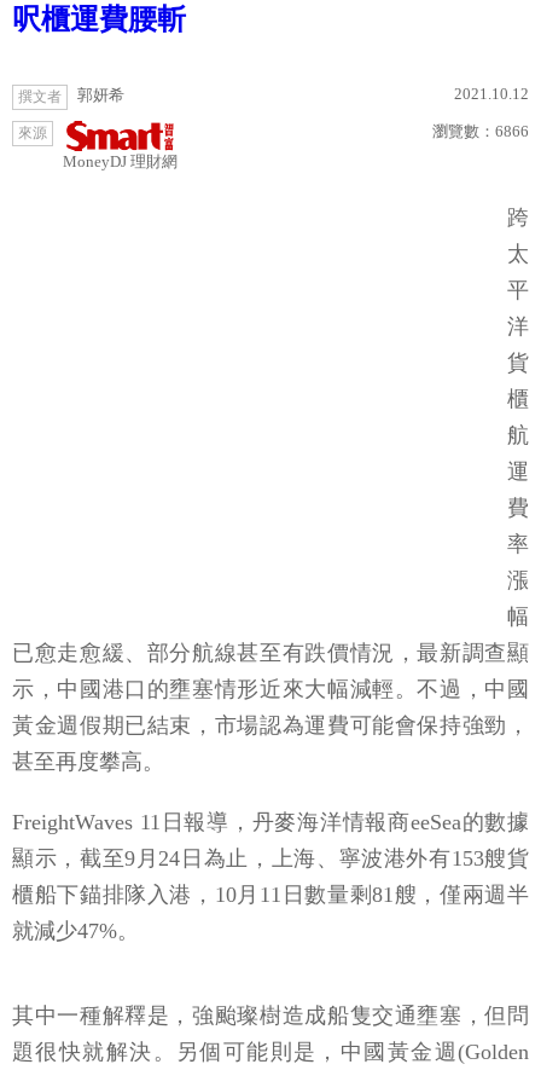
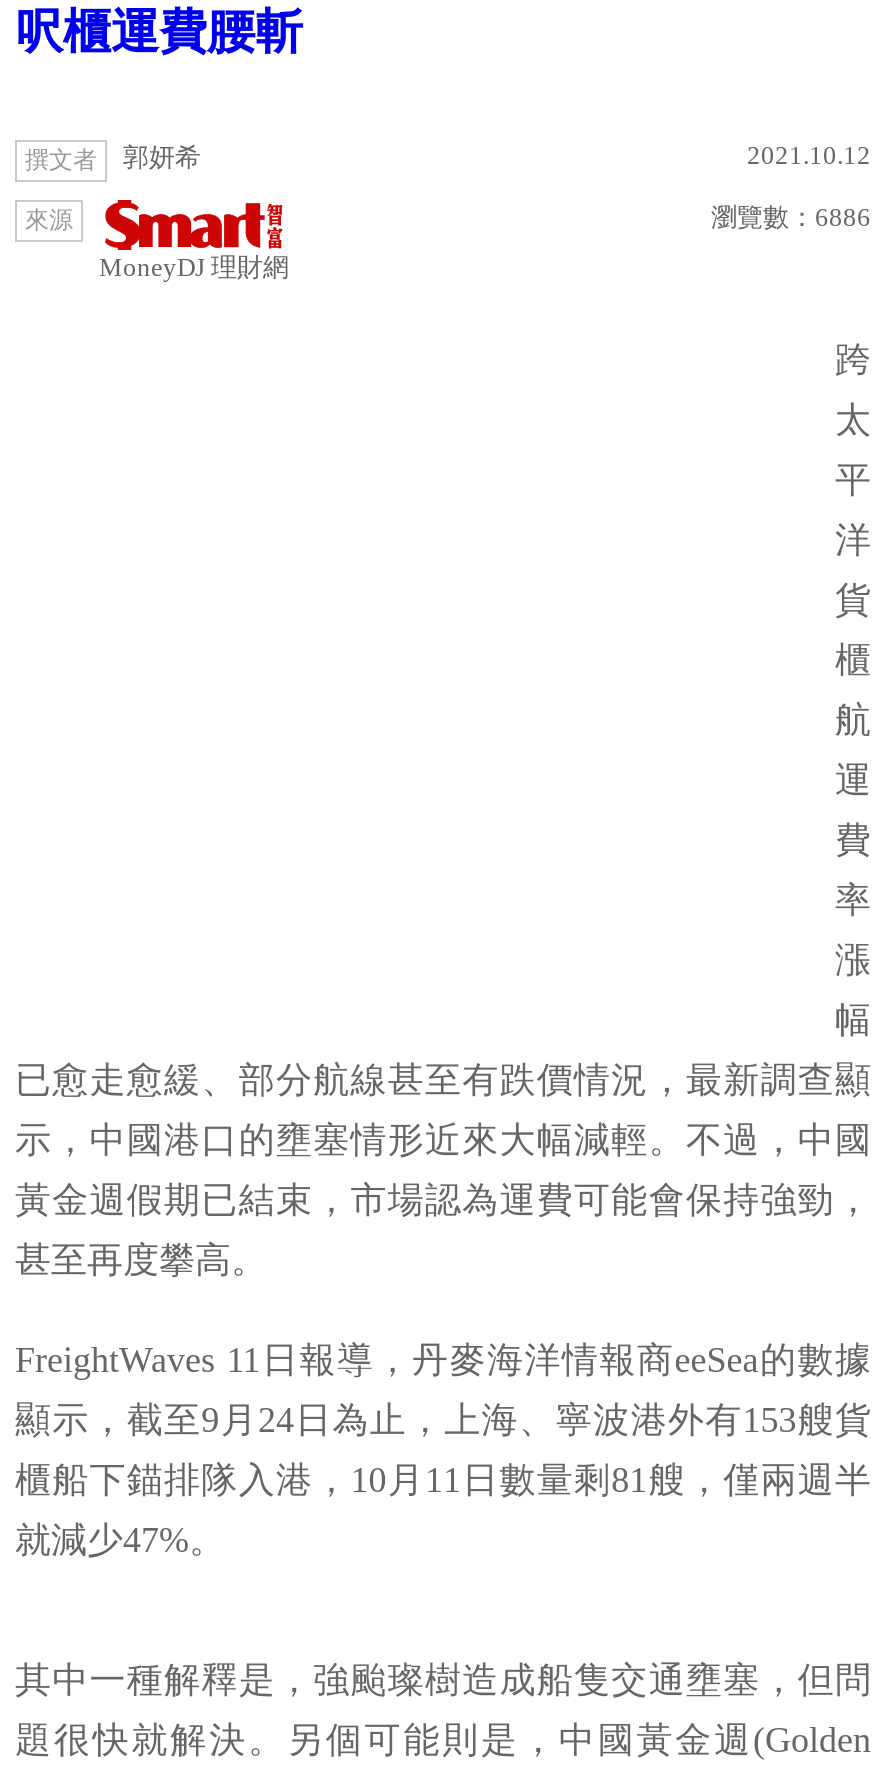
[432,122,529,140] 瀏覽數：6866 -> [711,202,871,232] 瀏覽數：6886

